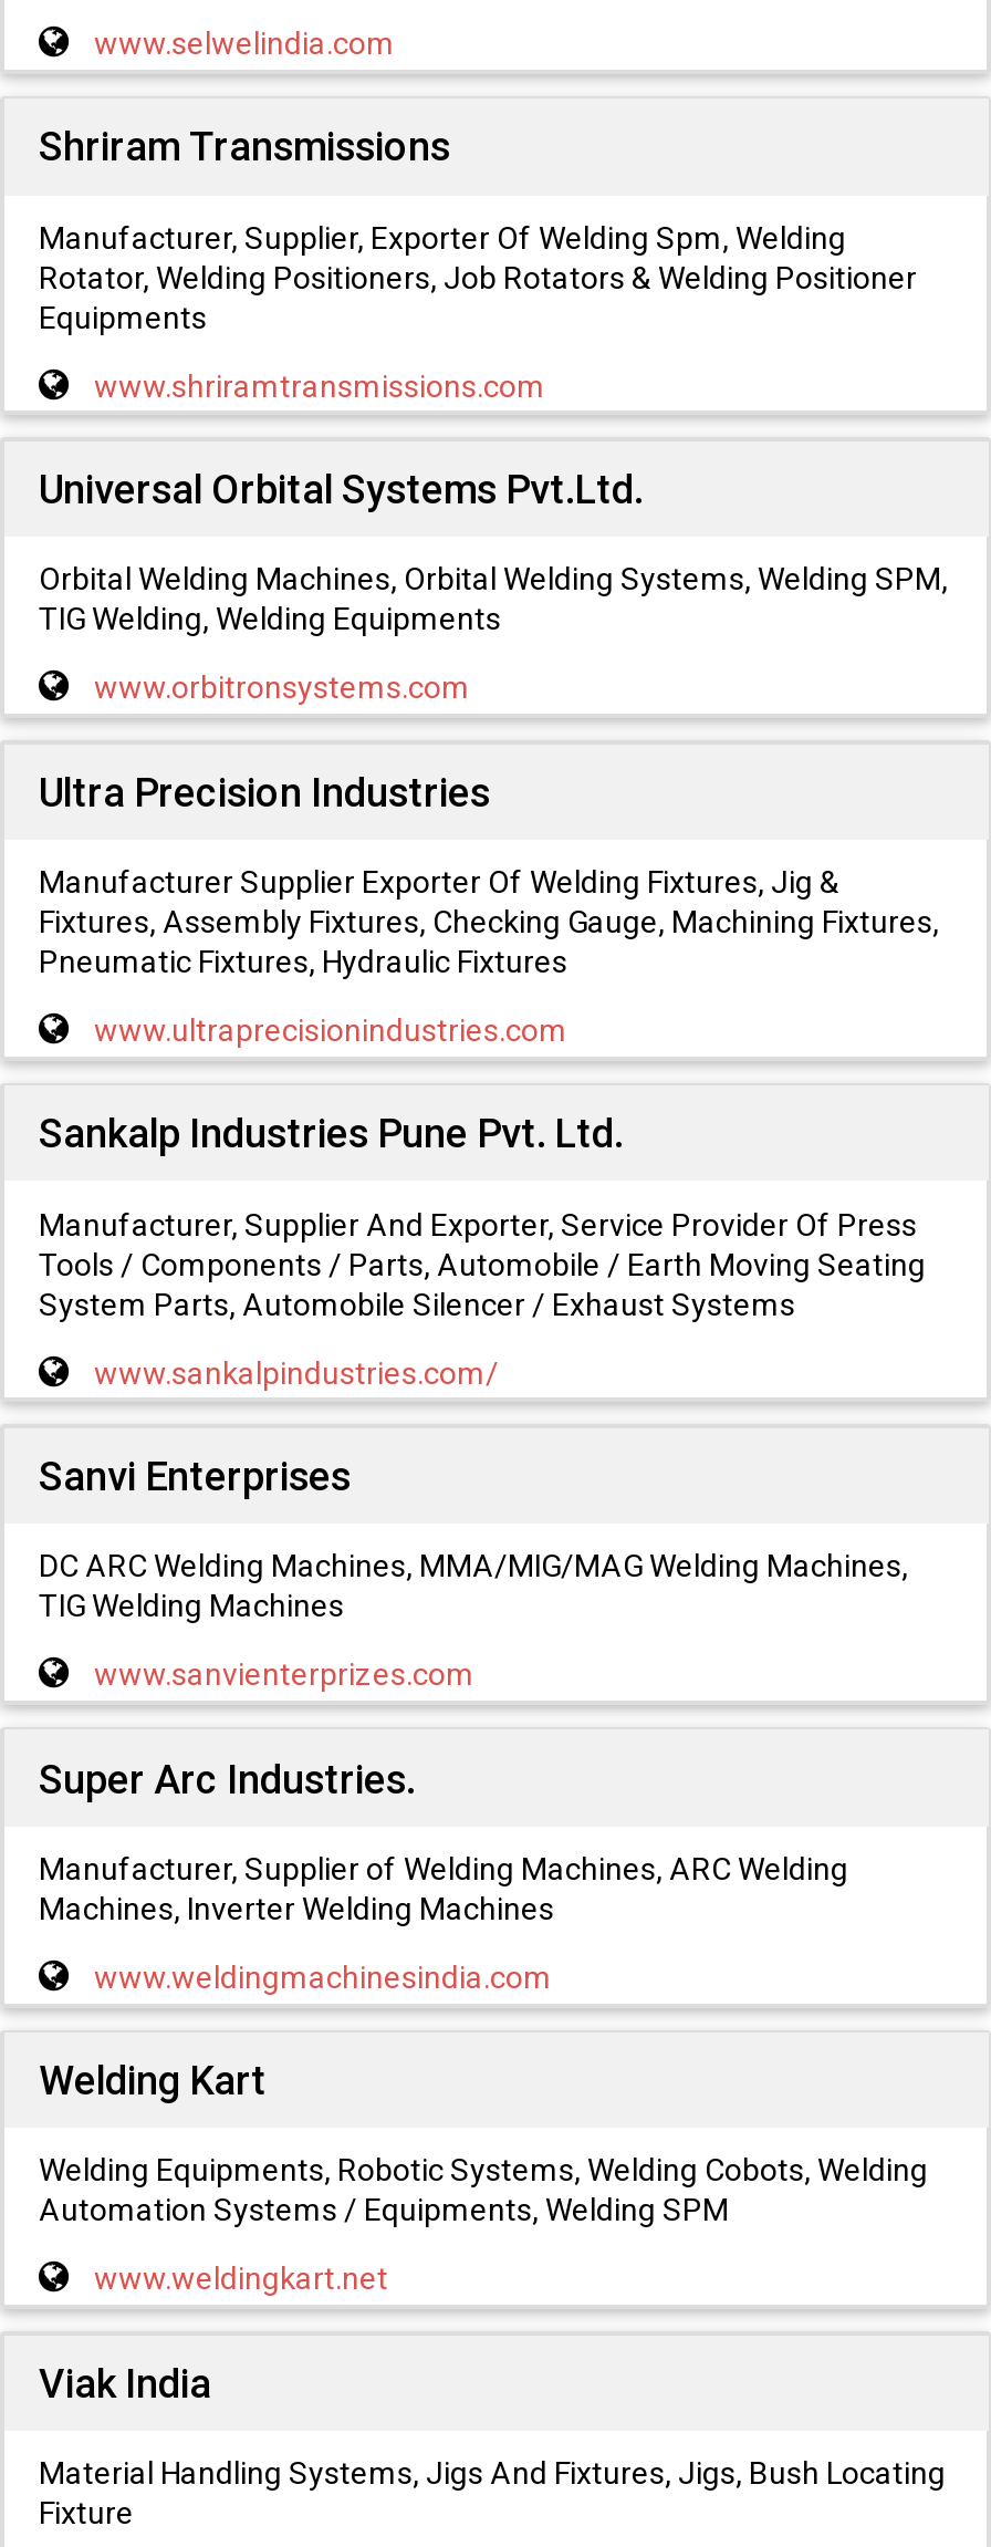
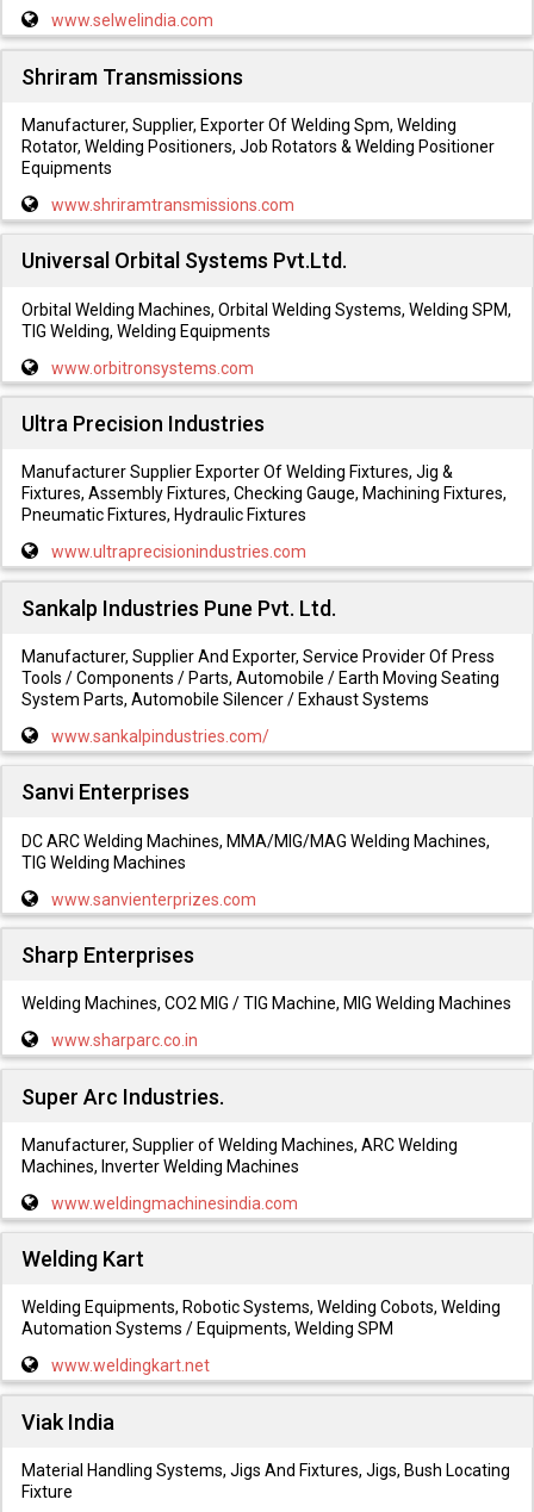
none -> [21,942,511,1050] Sharp Enterprises | Welding Machines, CO2 MIG / TIG Machine, MIG Welding Machines | www.sharparc.co.in

